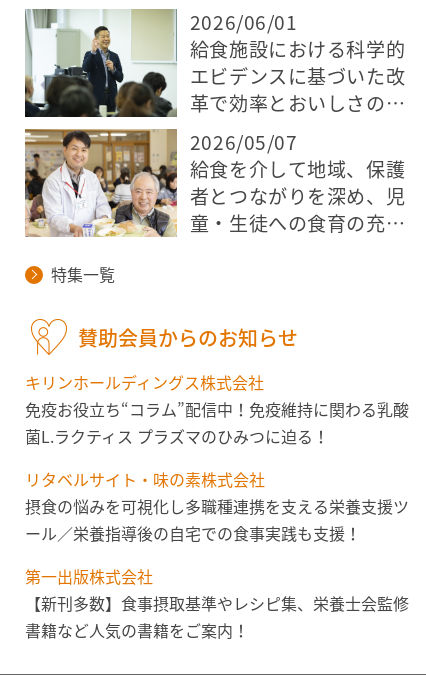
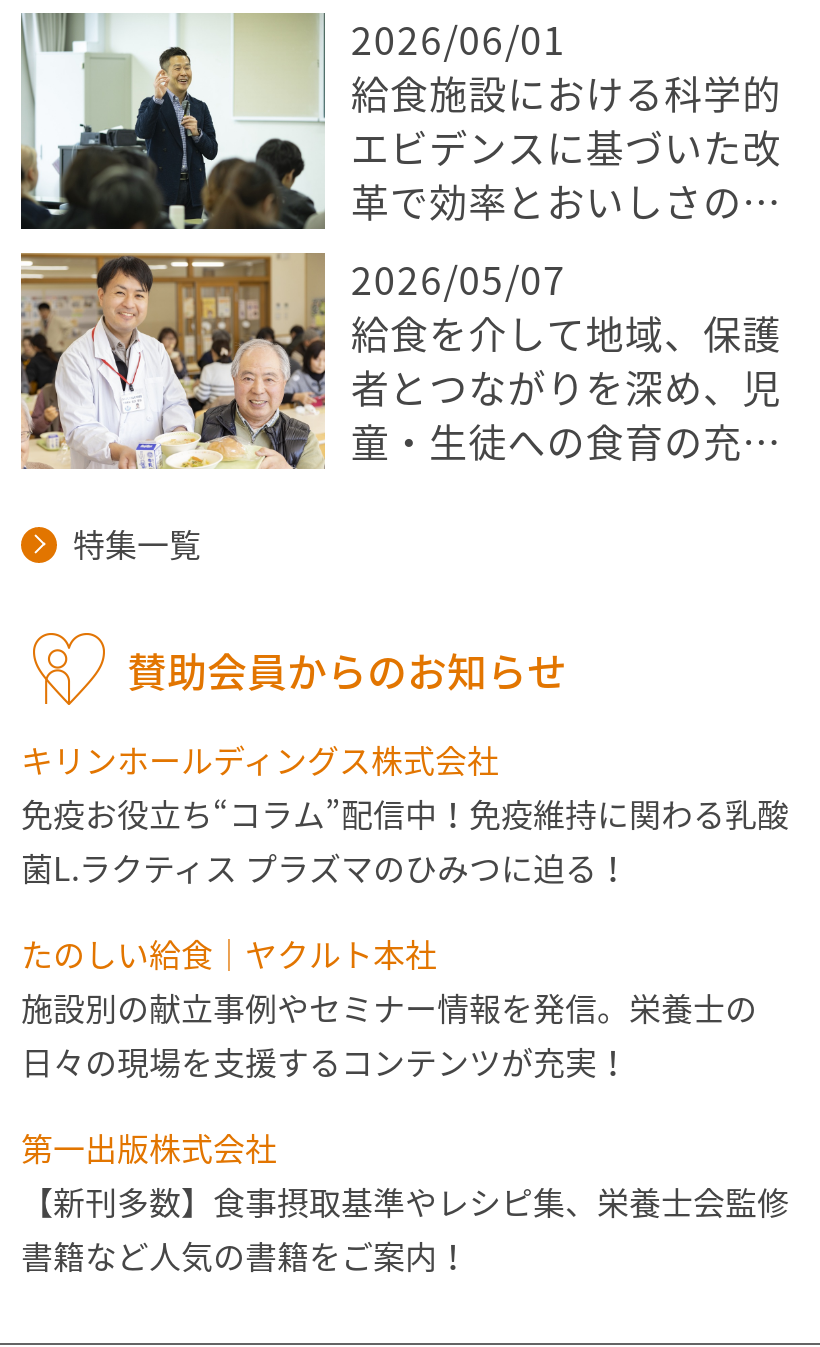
[25,467,409,545] リタベルサイト・味の素株式会社 | 摂食の悩みを可視化し多職種連携を支える栄養支援ツ | ール／栄養指導後の自宅での食事実践も支援！ -> [21,929,757,1085] たのしい給食｜ヤクルト本社 | 施設別の献立事例やセミナー情報を発信。栄養士の | 日々の現場を支援するコンテンツが充実！

